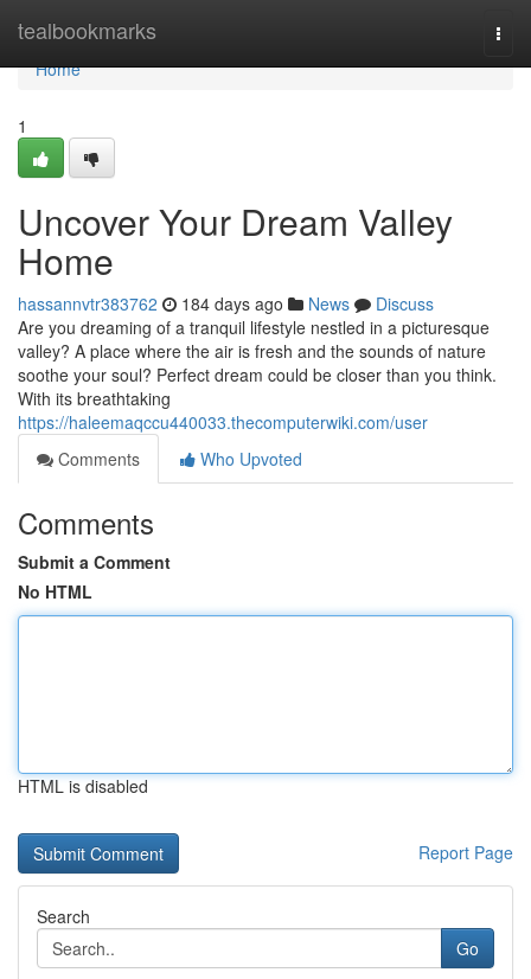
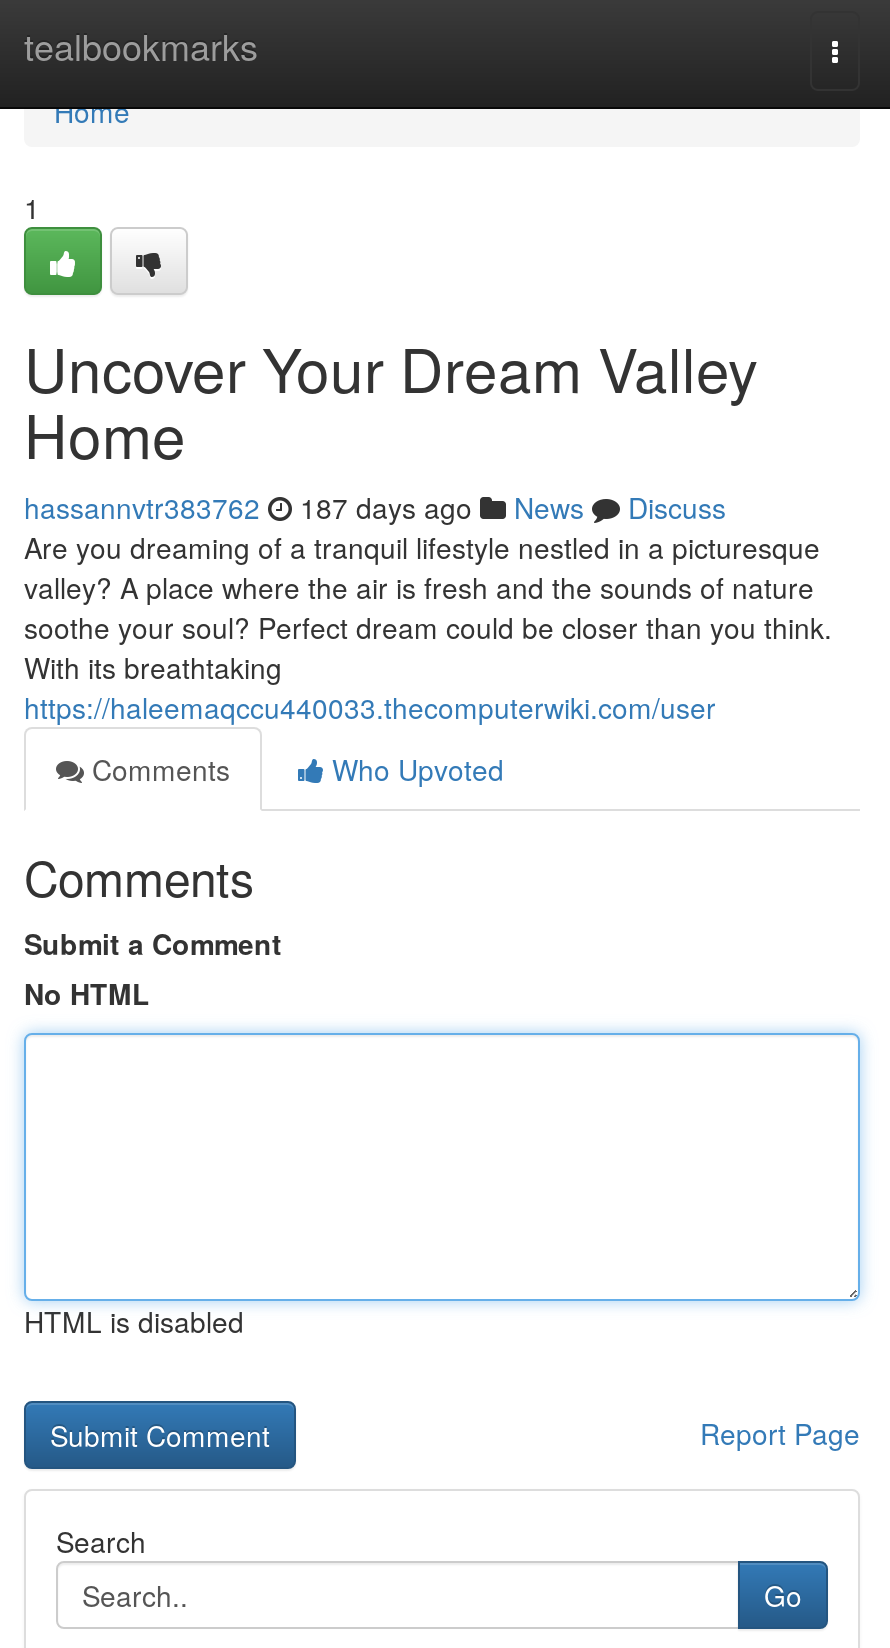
[18,292,434,315] hassannvtr383762 184 days ago News Discuss -> [24,487,726,527] hassannvtr383762 187 days ago News Discuss

